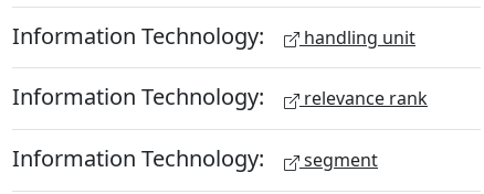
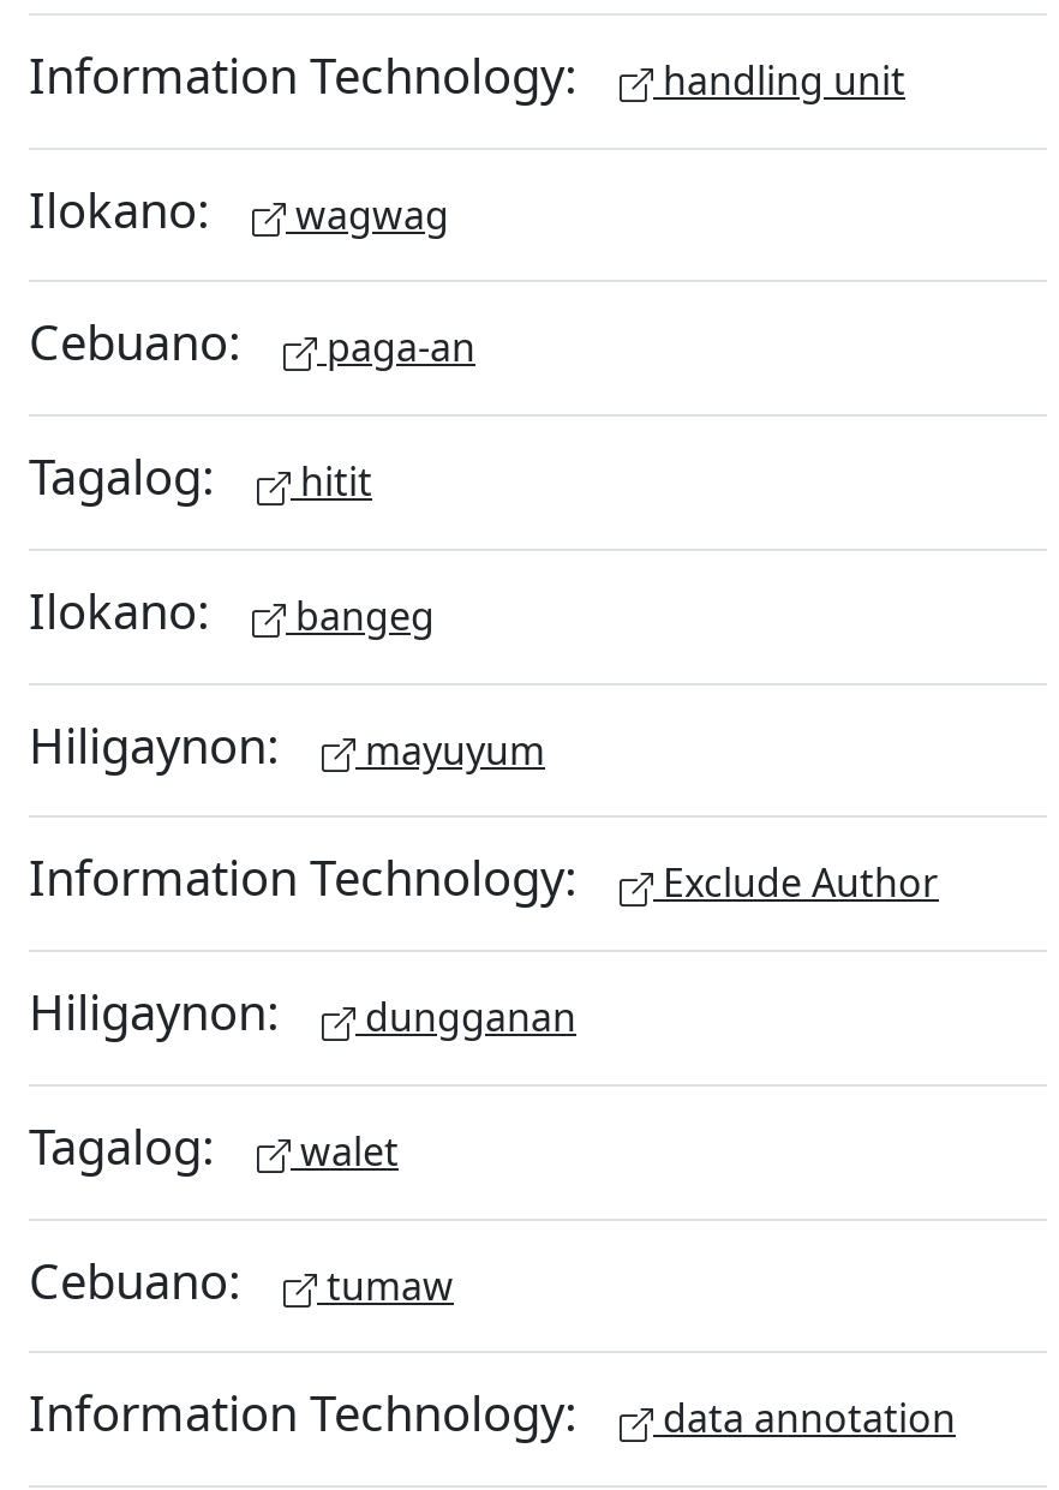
none -> [29,176,545,777] Ilokano: | wagwag | Cebuano: | paga-an | Tagalog: | hitit | Ilokano: | bangeg | Hiligaynon: | mayuyum
[299,86,428,110] relevance rank -> [29,856,939,1312] Exclude Author | Hiligaynon: | dungganan | Tagalog: | walet | Cebuano: | tumaw
[299,148,378,172] segment -> [653,1392,956,1444] data annotation

